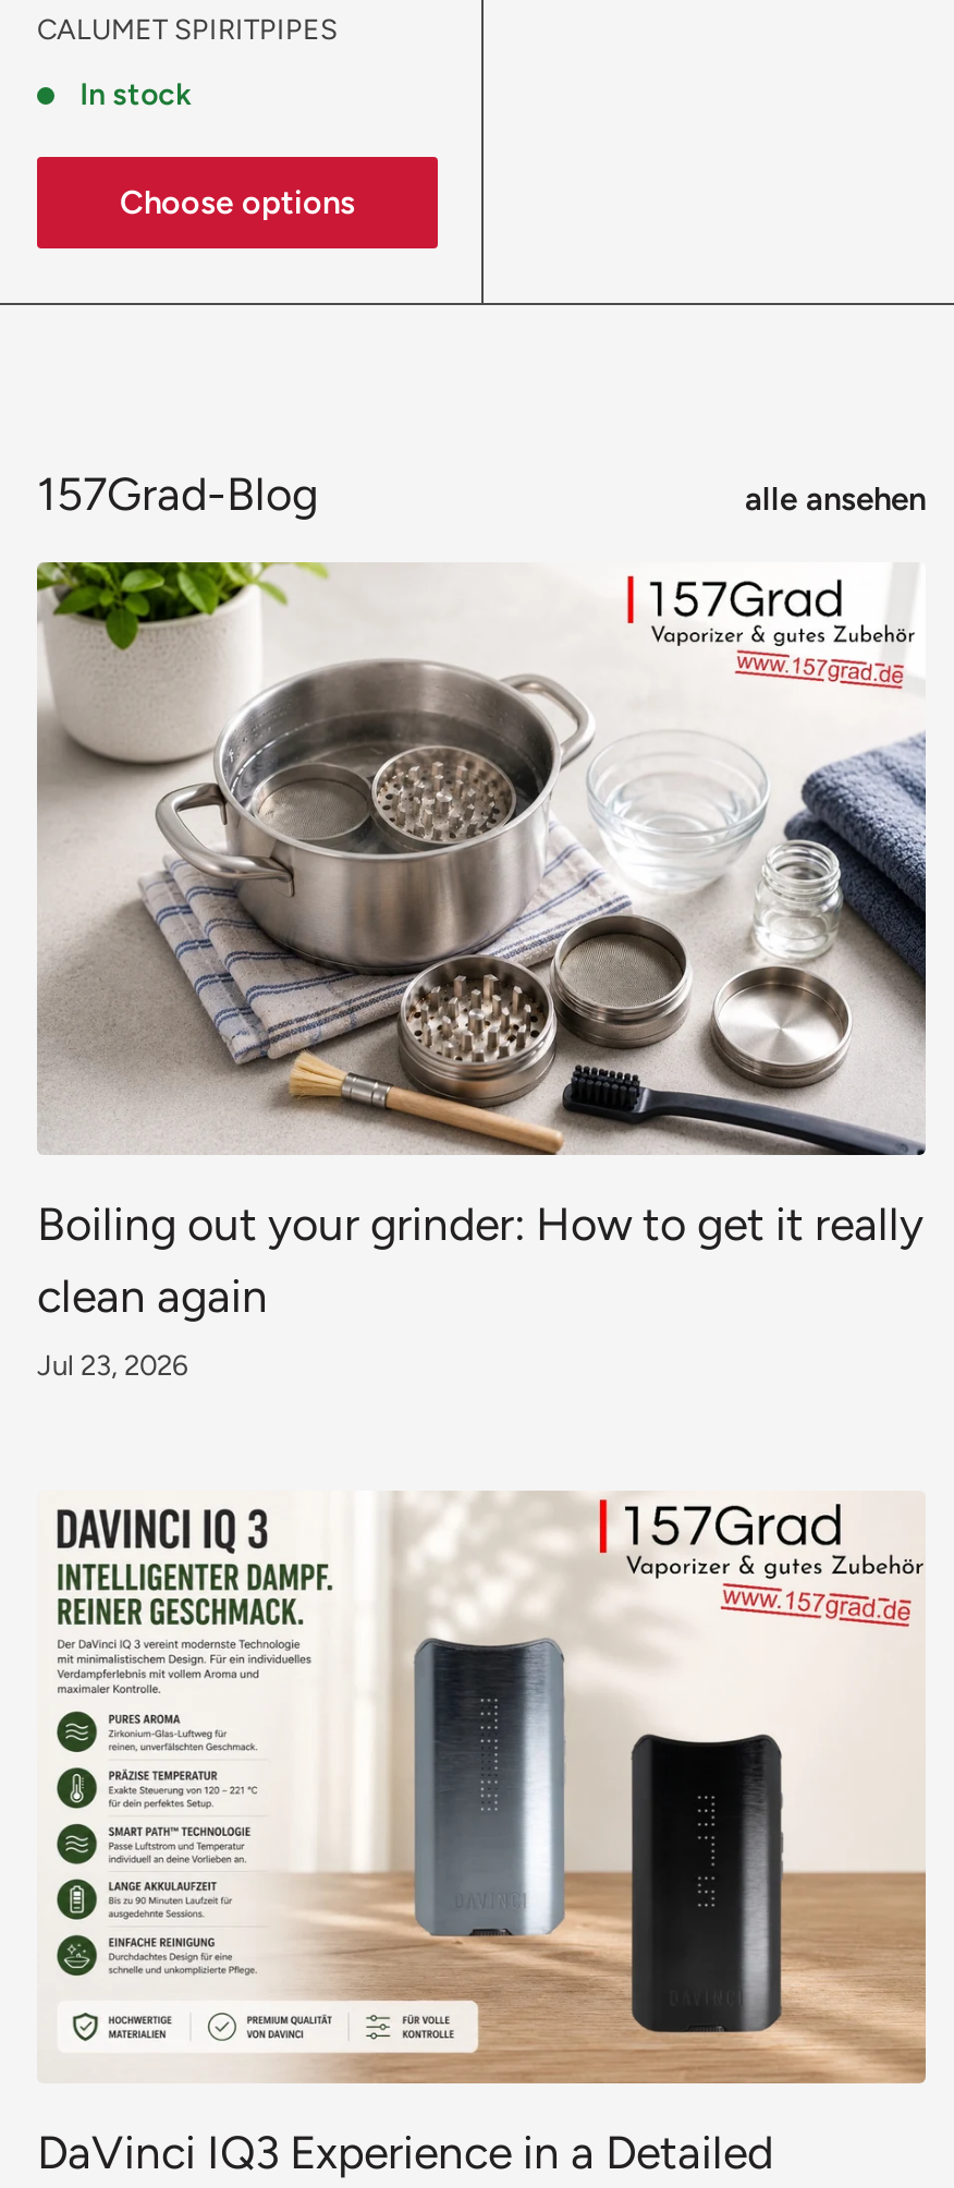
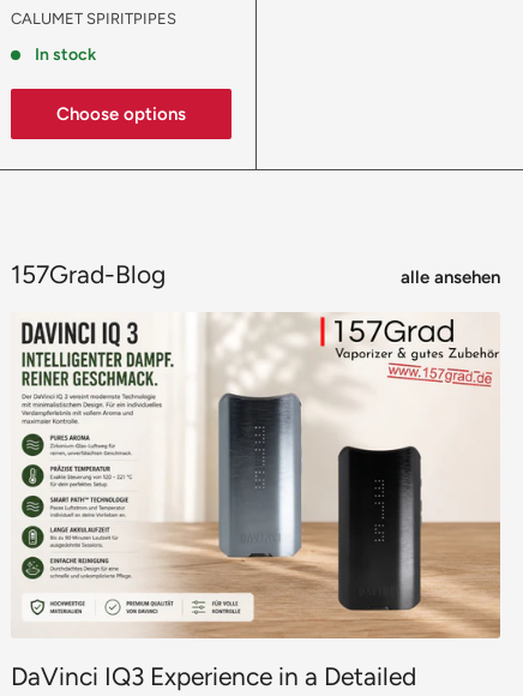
[35,560,928,1382] [image] | Boiling out your grinder: How to get it really | clean again | Jul 23, 2026 -> none

